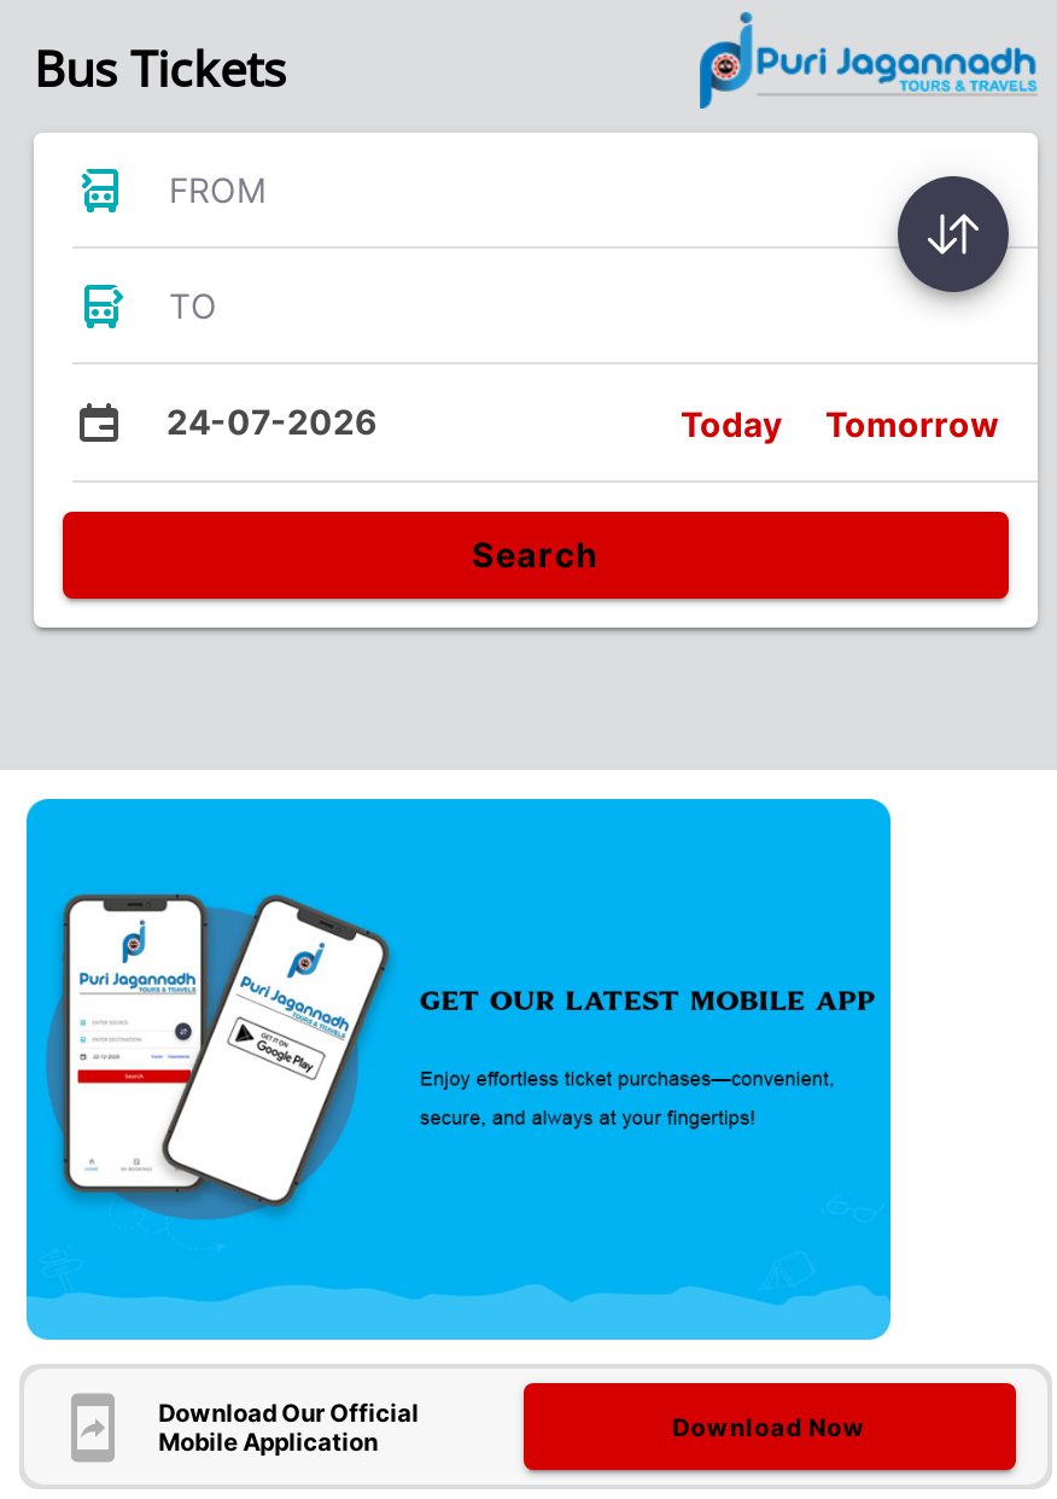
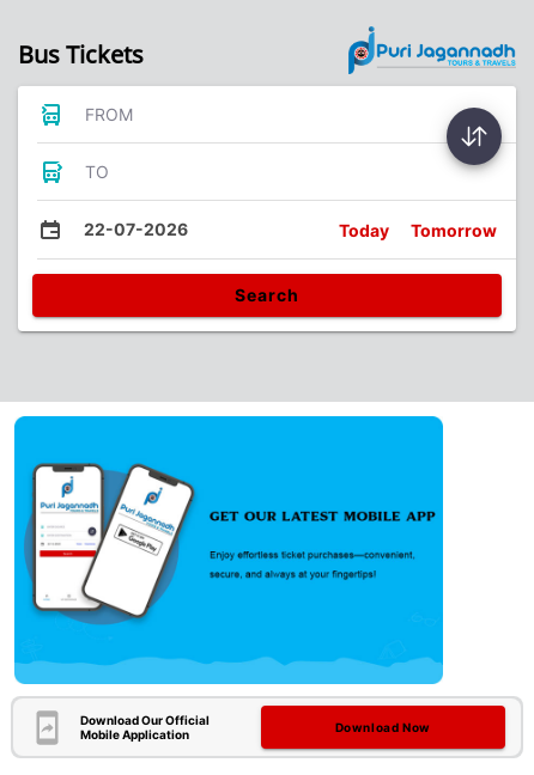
[167,401,376,442] 24-07-2026 -> [84,219,188,239] 22-07-2026

